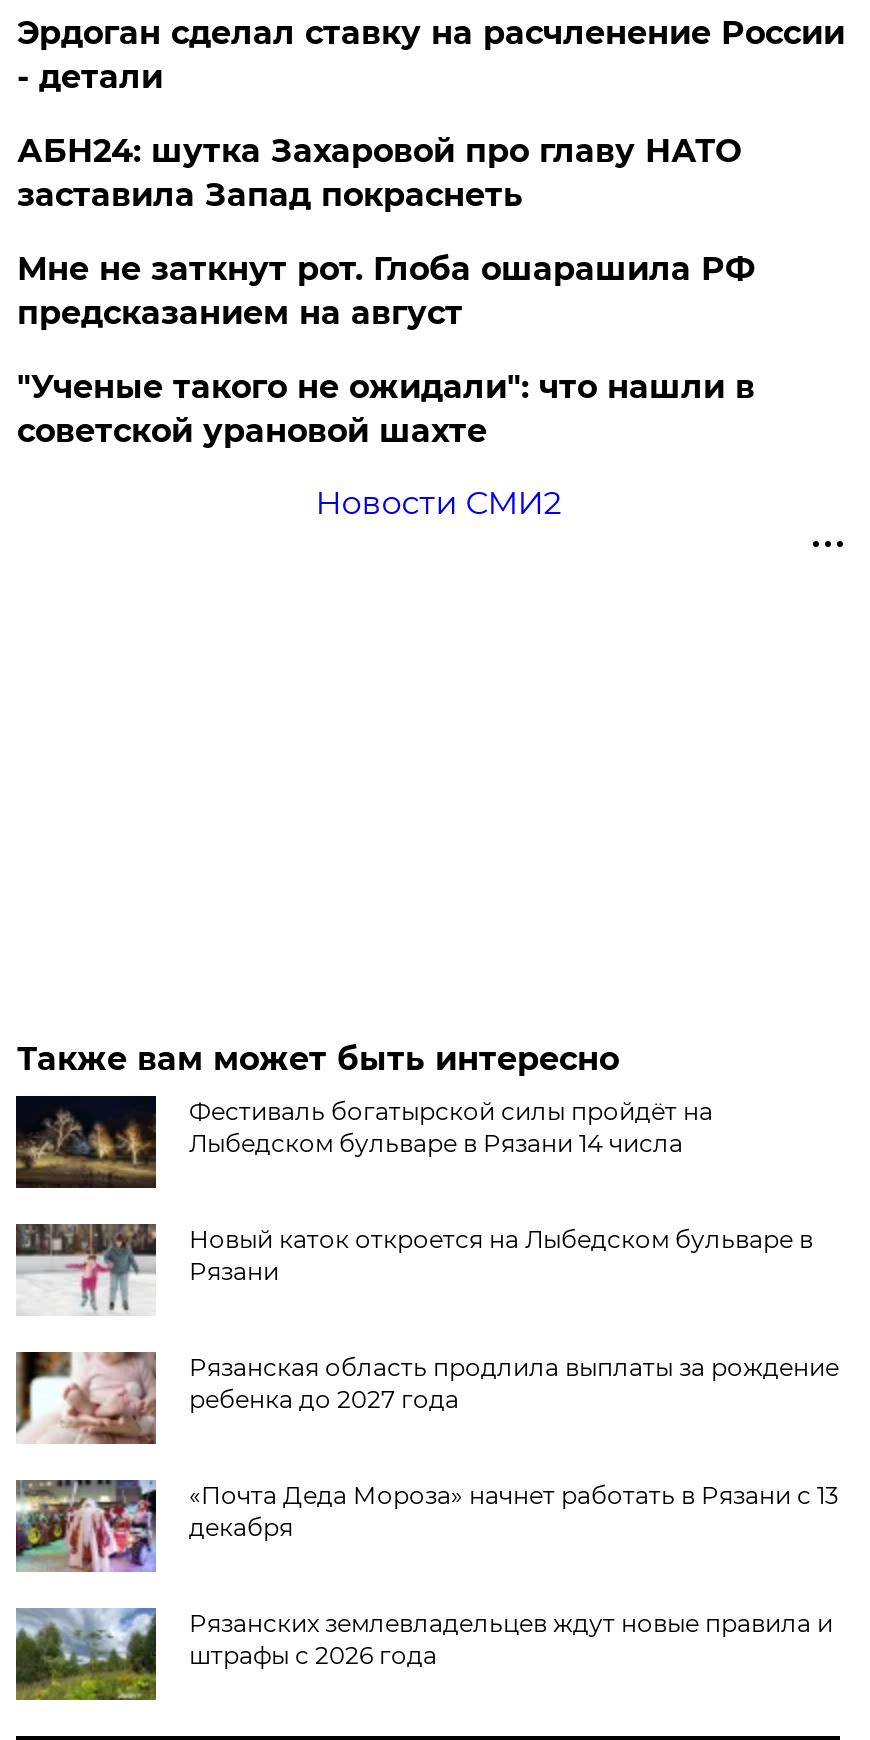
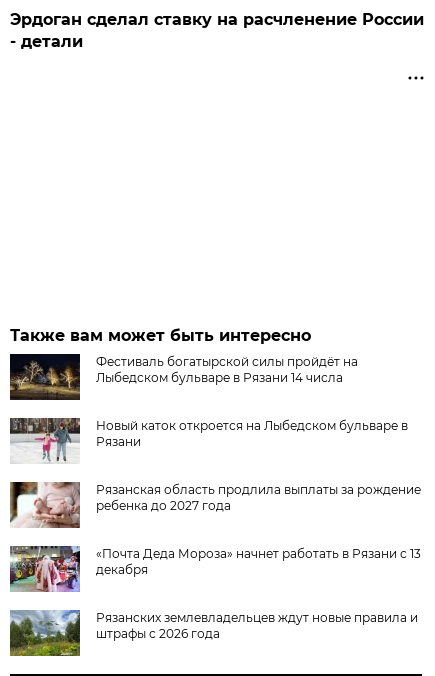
[17,132,755,522] АБН24: шутка Захаровой про главу НАТО | заставила Запад покраснеть | Мне не заткнут рот. Глоба ошарашила РФ | предсказанием на август | "Ученые такого не ожидали": что нашли в | советской урановой шахте | Новости СМИ2 -> none

